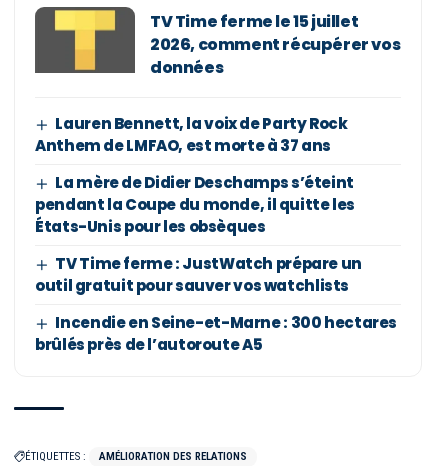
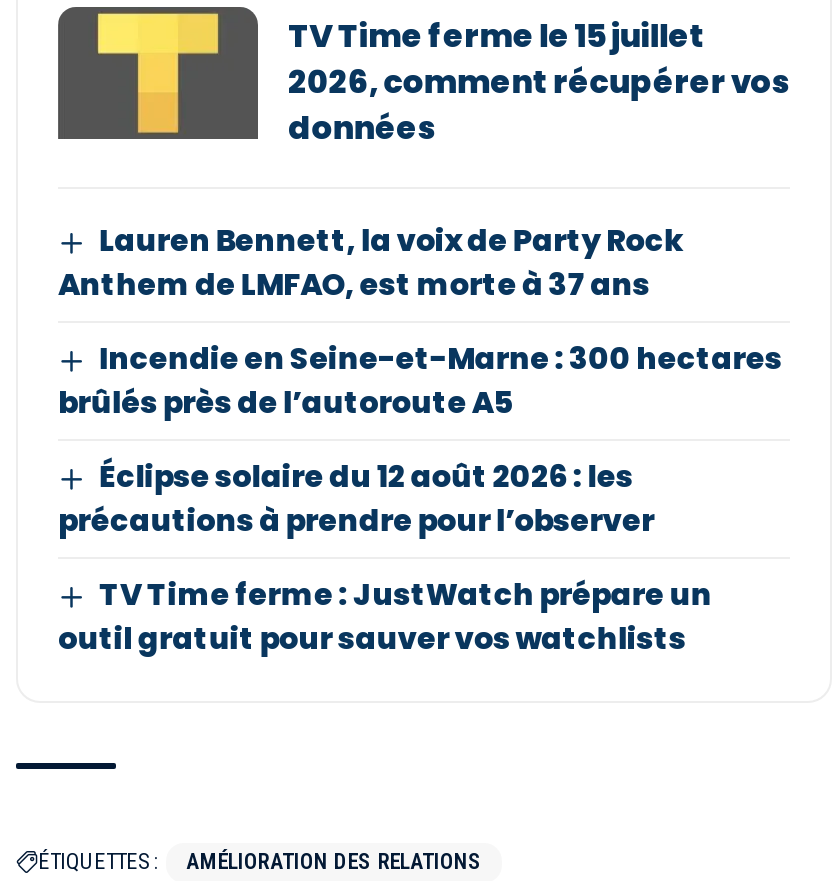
[35,172,355,237] La mère de Didier Deschamps s’éteint | pendant la Coupe du monde, il quitte les | États-Unis pour les obsèques -> [58,455,654,541] Éclipse solaire du 12 août 2026 : les | précautions à prendre pour l’observer
moved [35,253,362,296] -> [58,573,712,659]: TV Time ferme : JustWatch prépare un | outil gratuit pour sauver vos watchlists
moved [35,312,397,355] -> [58,337,782,423]: Incendie en Seine-et-Marne : 300 hectares | brûlés près de l’autoroute A5

